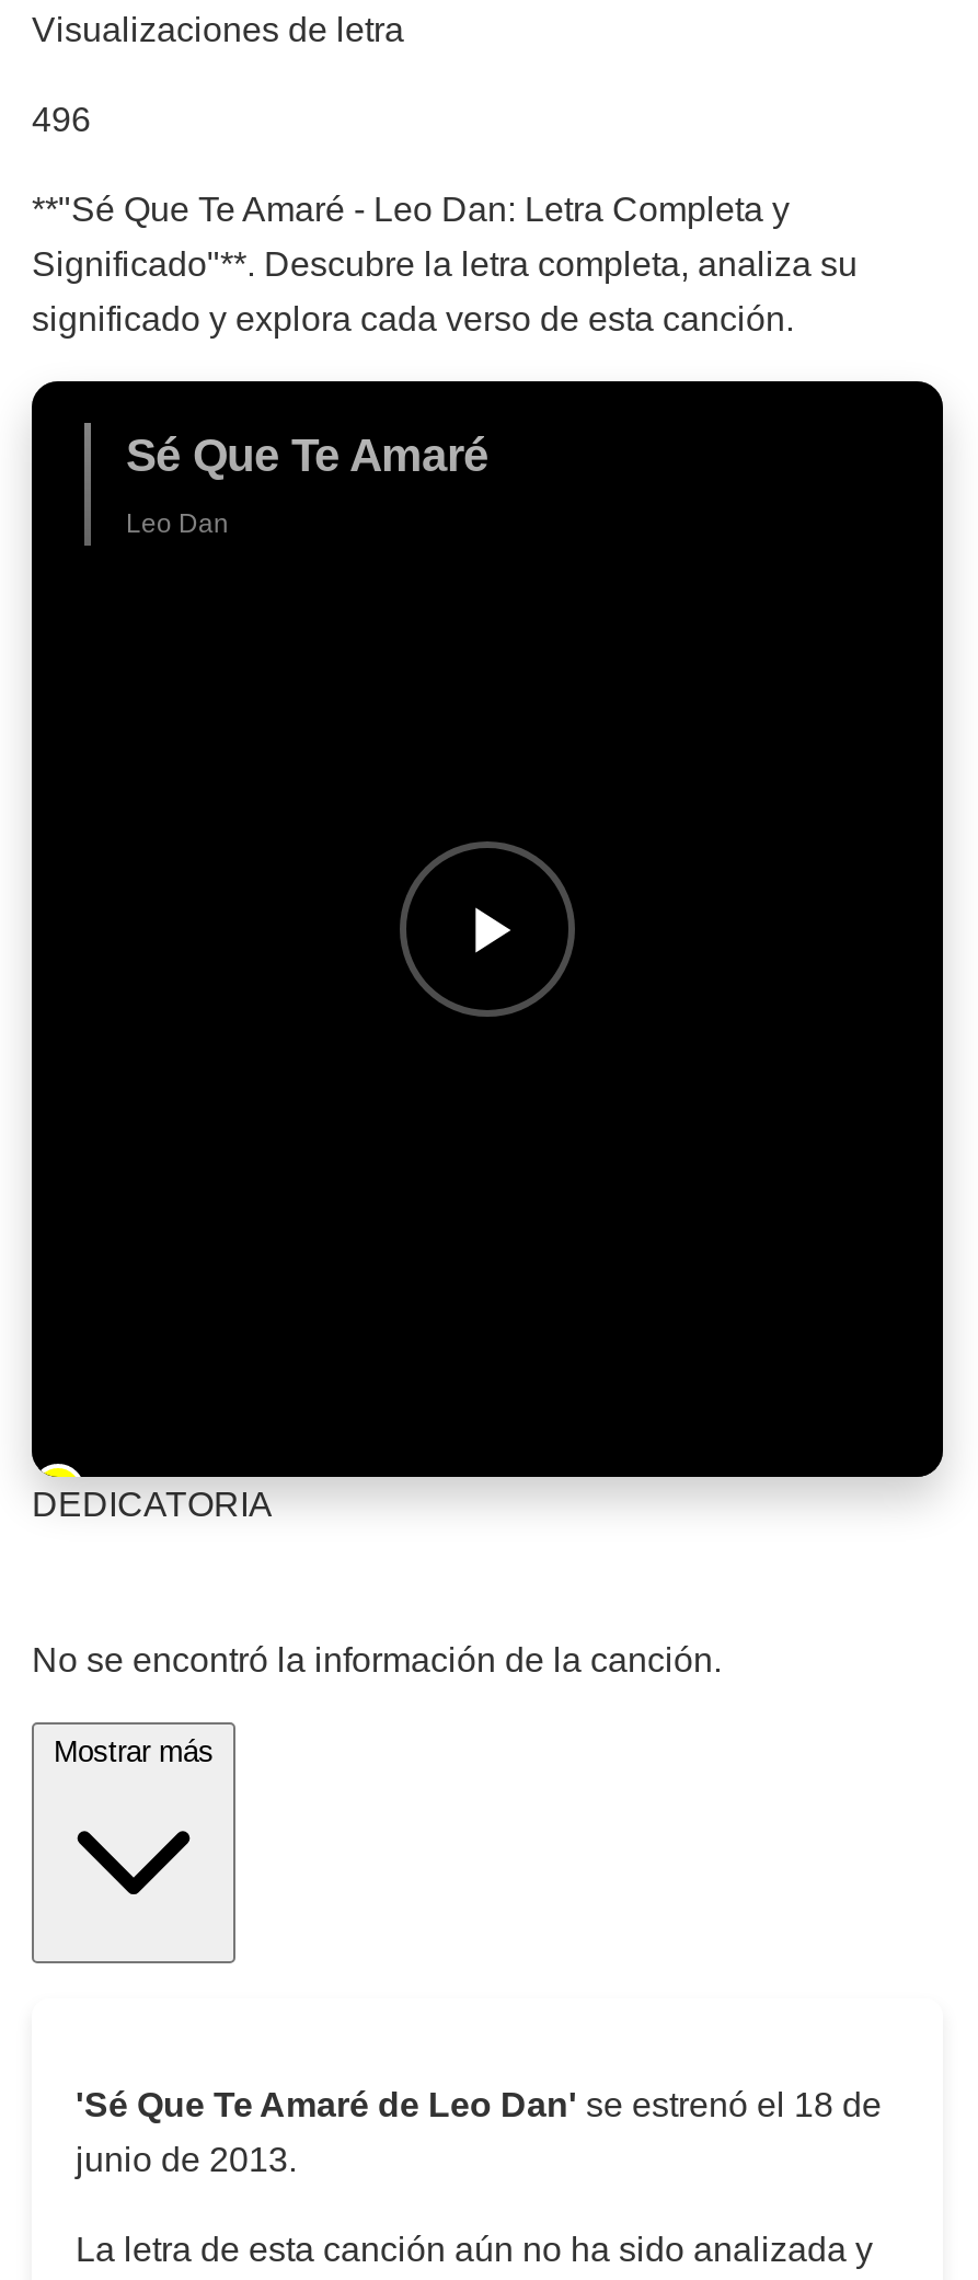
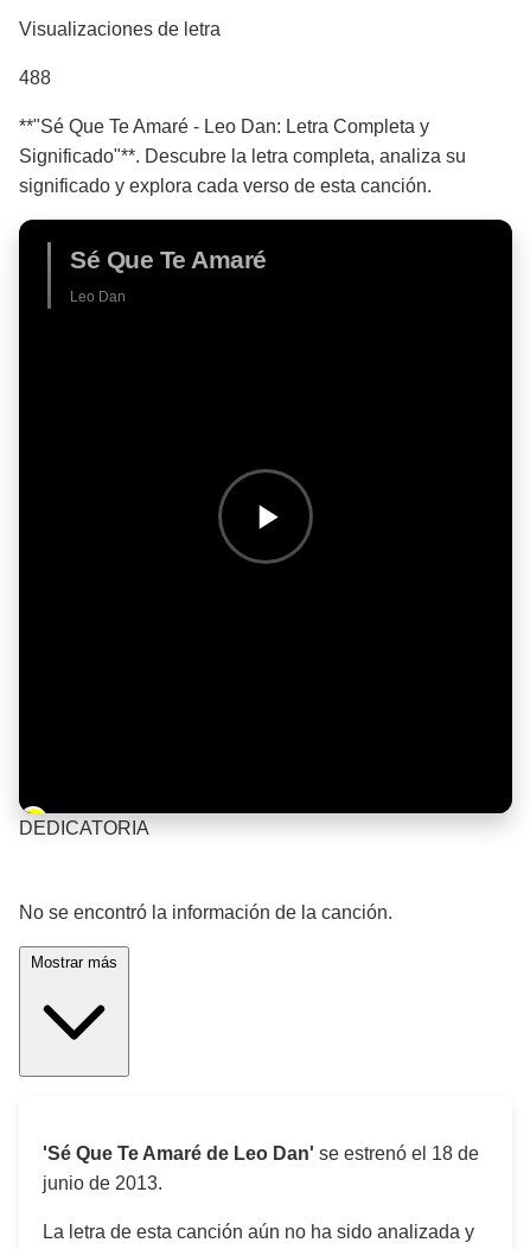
[32,101,91,138] 496 -> [19,68,51,88] 488

